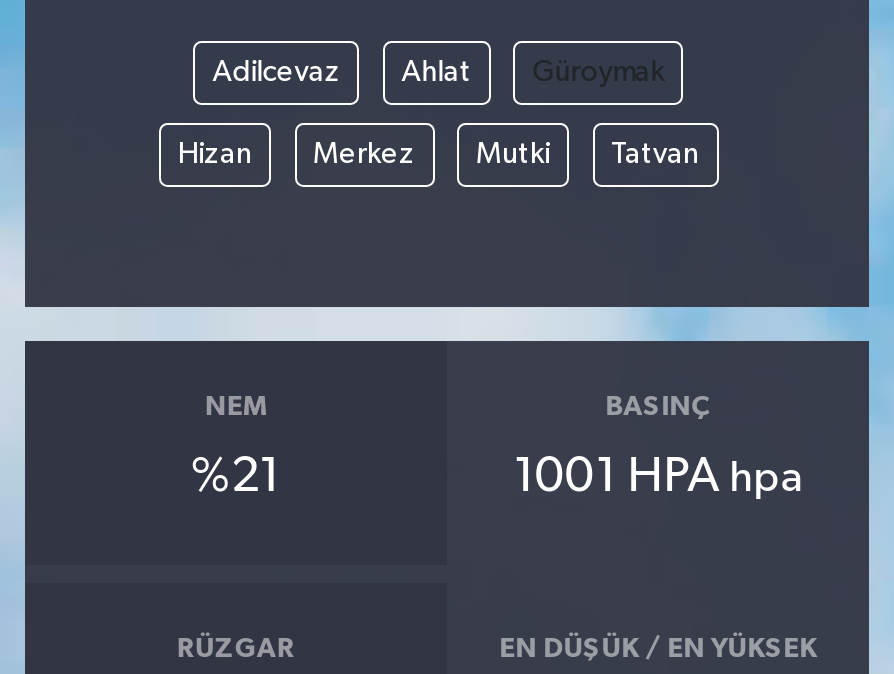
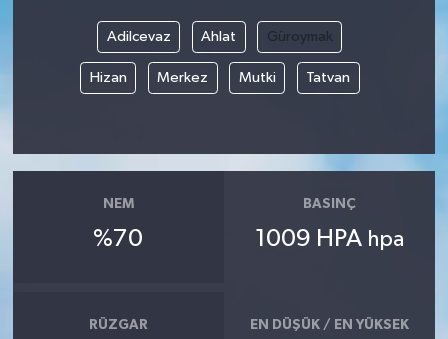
[191,452,281,500] %21 -> [93,227,143,251] %70
[513,452,803,500] 1001 HPA hpa -> [255,227,404,251] 1009 HPA hpa

